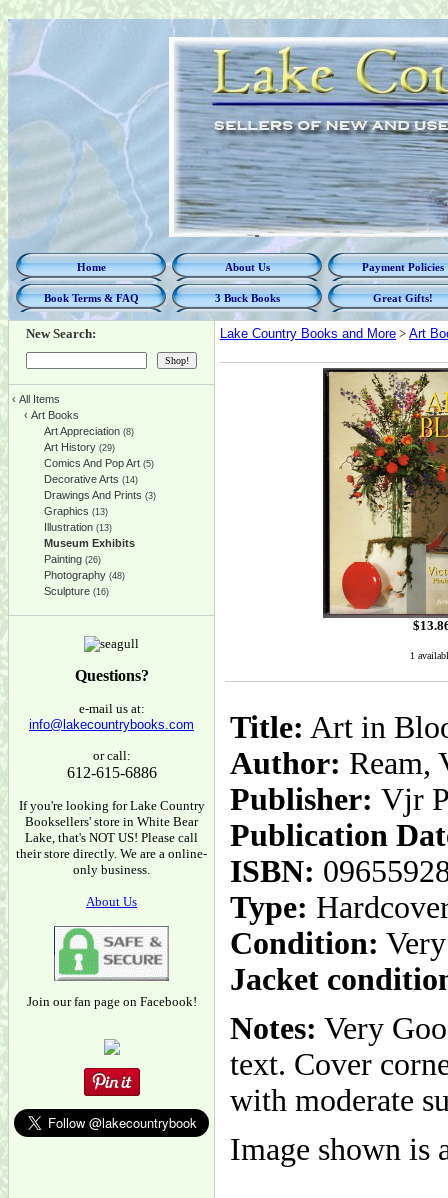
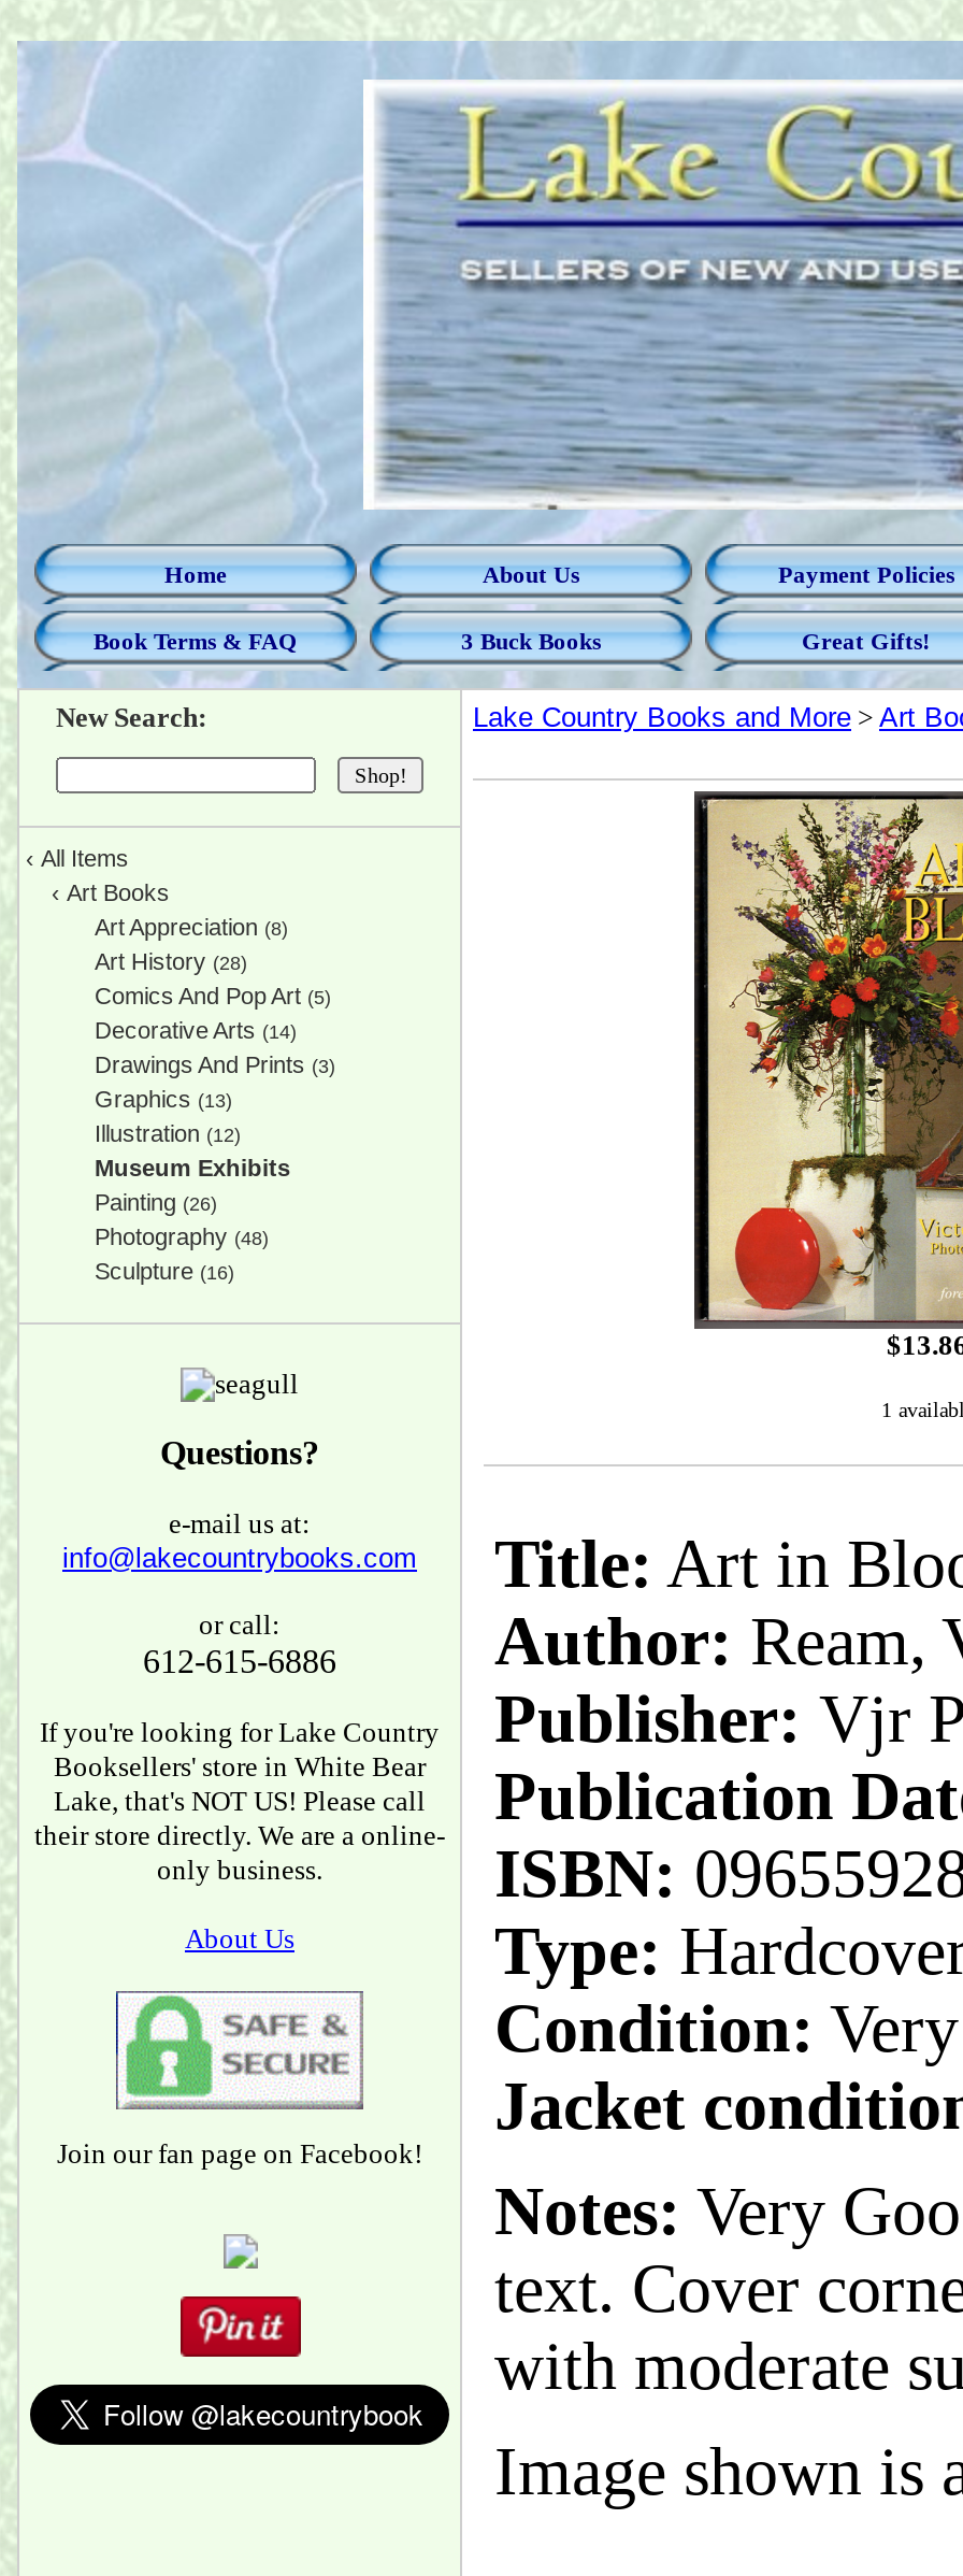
[44,441,115,453] Art History (29) -> [95,948,247,974] Art History (28)
[44,521,112,533] Illustration (13) -> [95,1120,241,1146] Illustration (12)

